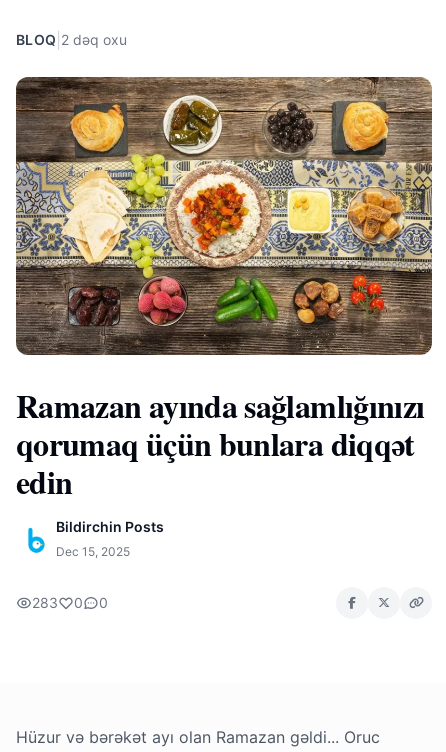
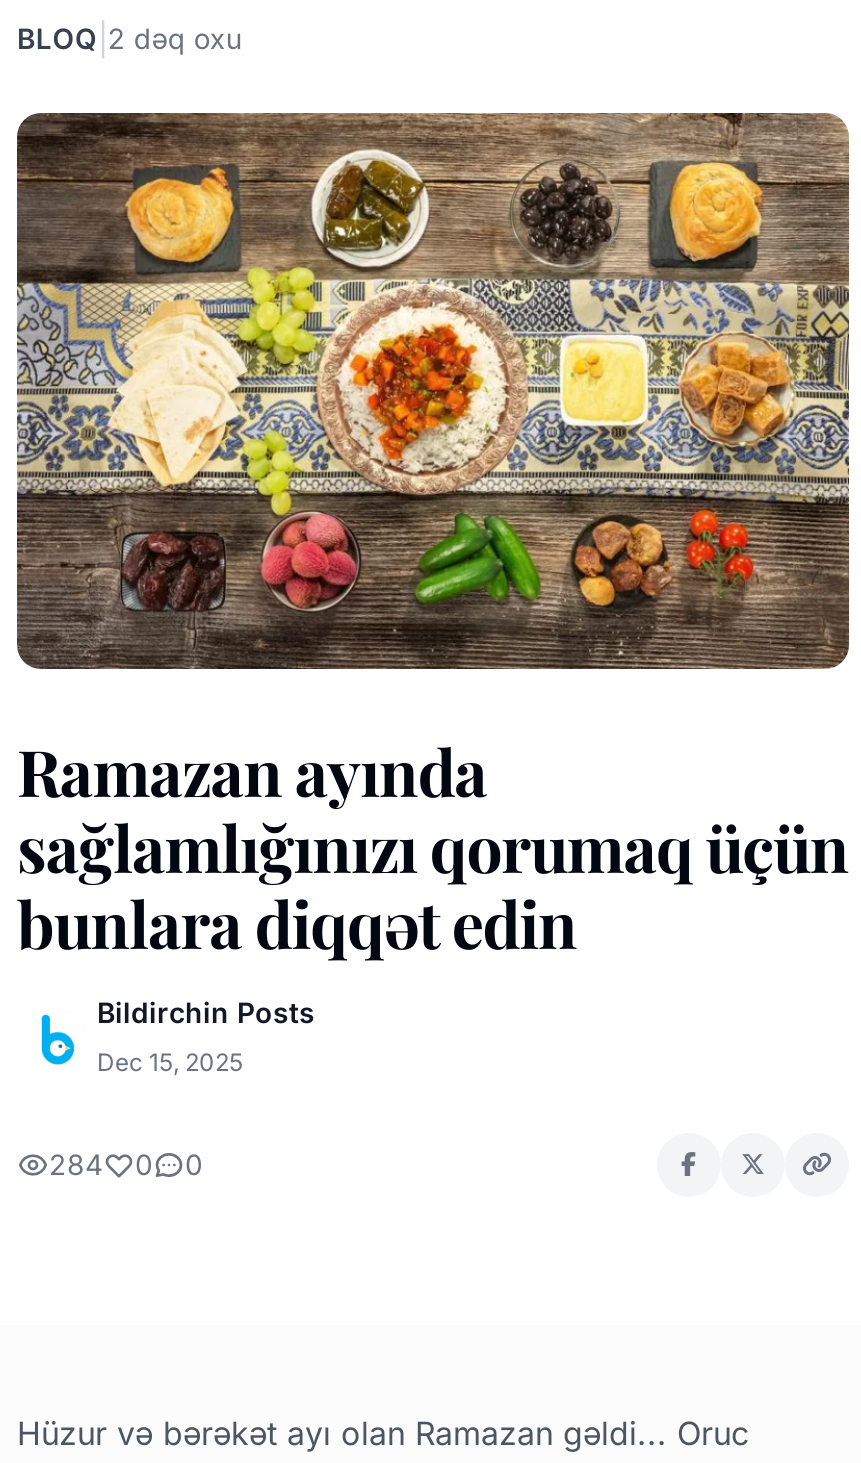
[32,594,108,611] 283 0 0 -> [49,1146,203,1180] 284 0 0

